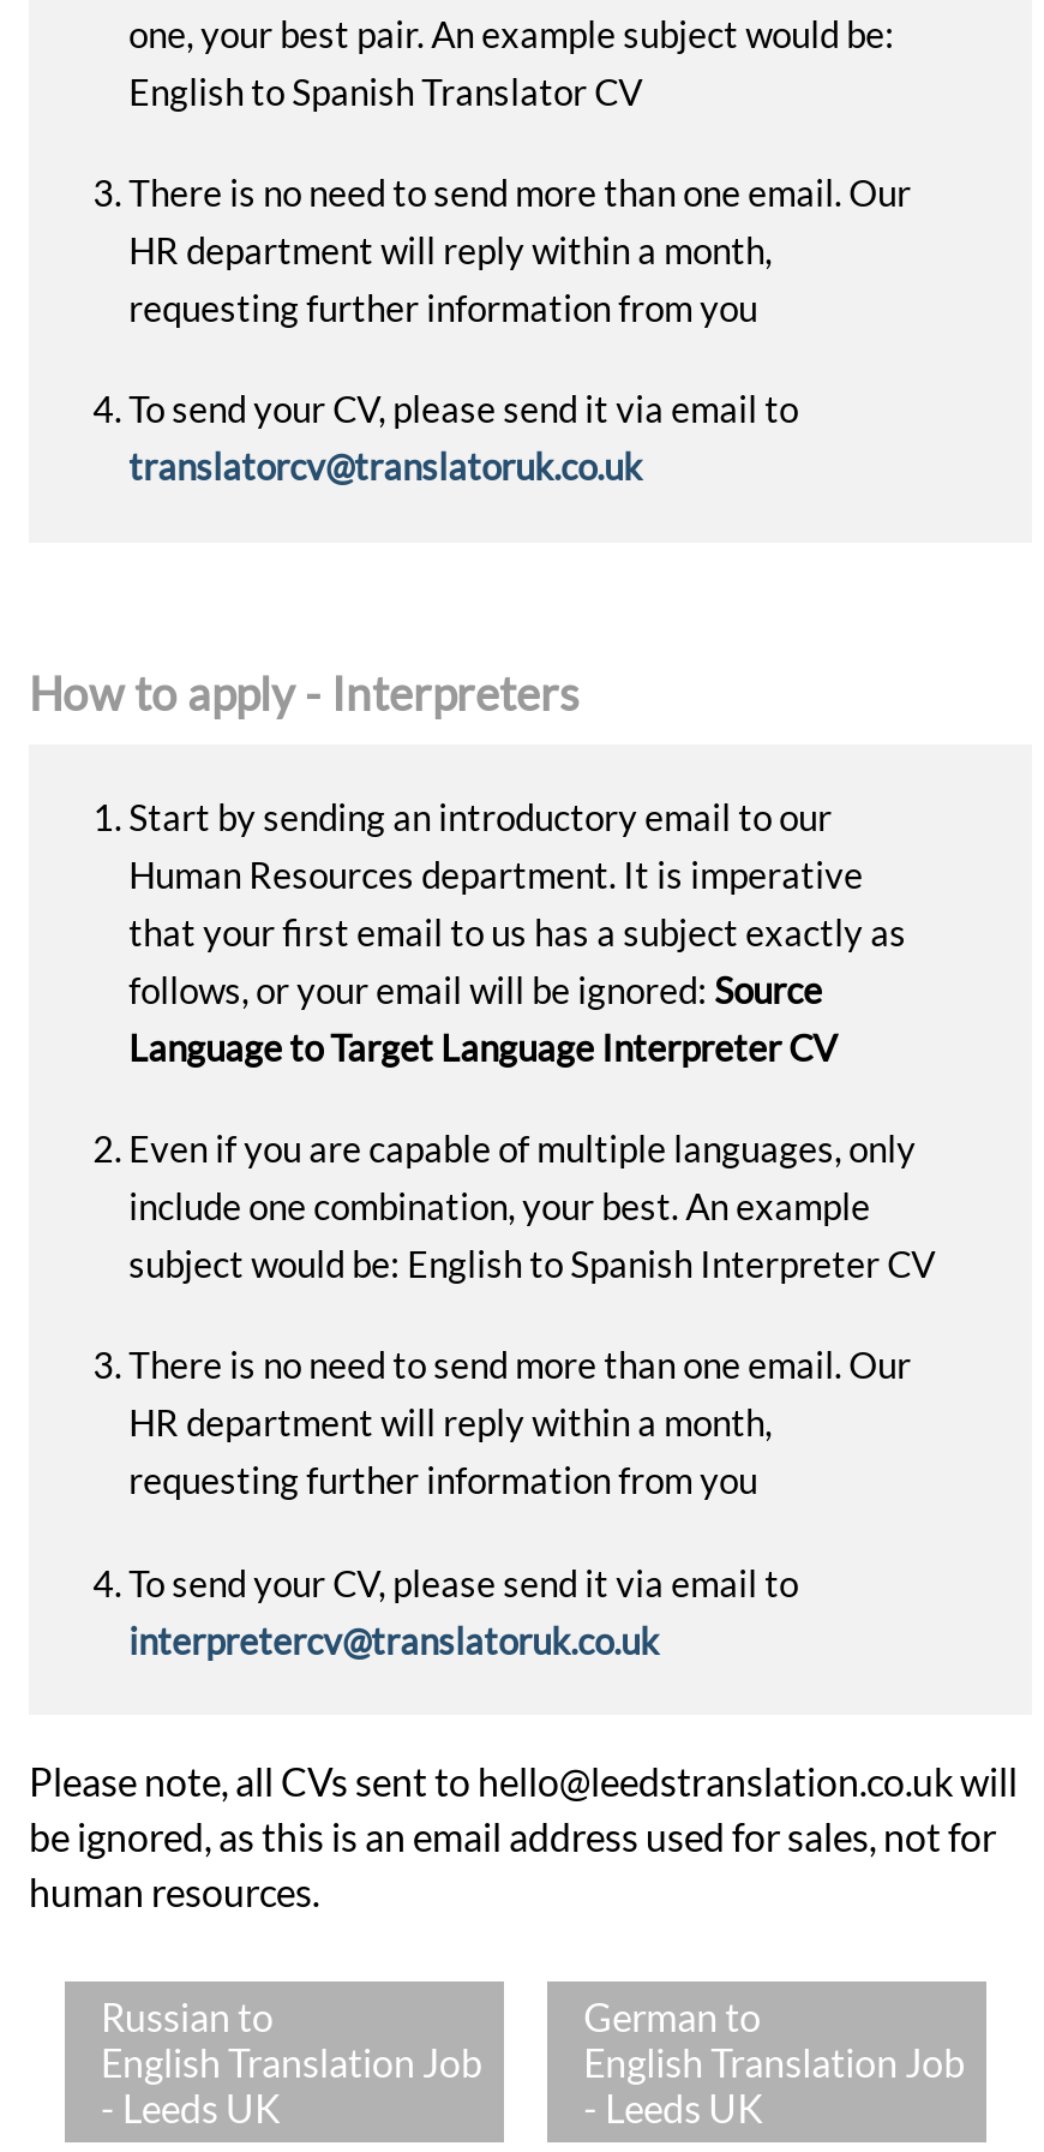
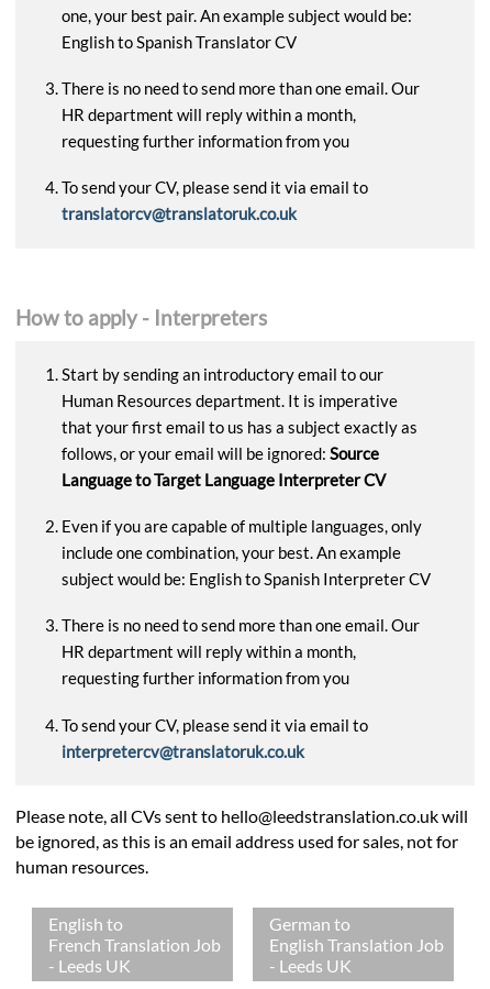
[101,1994,274,2040] Russian to -> [48,914,123,934] English to
[101,2040,482,2086] English Translation Job -> [48,934,221,955] French Translation Job

